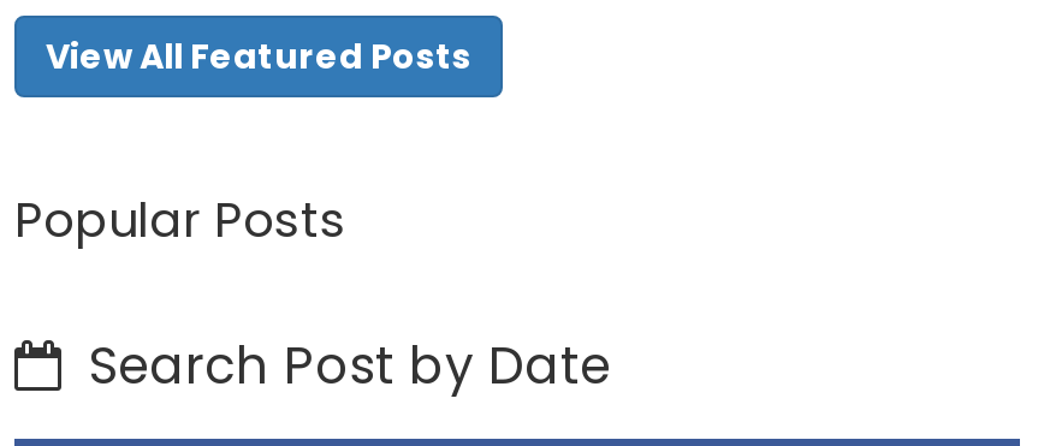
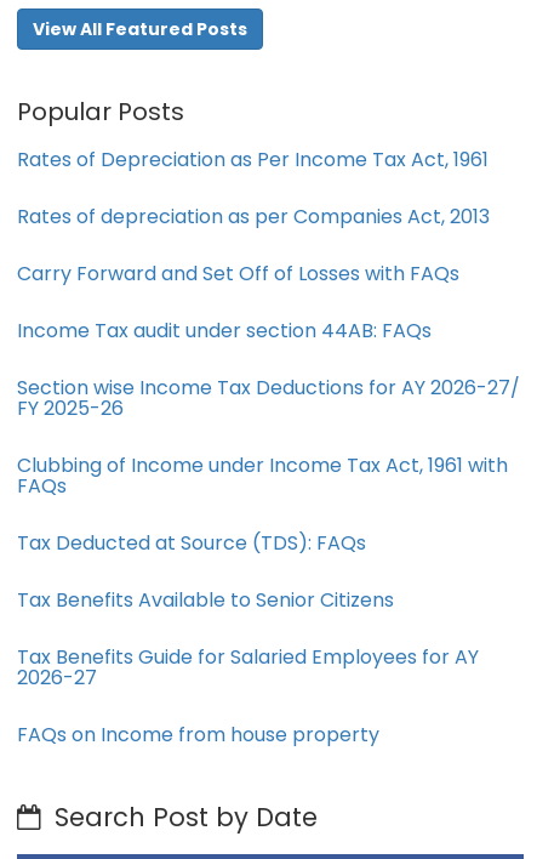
none -> [17,146,520,749] Rates of Depreciation as Per Income Tax Act, 1961 | Rates of depreciation as per Companies Act, 2013 | Carry Forward and Set Off of Losses with FAQs | Income Tax audit under section 44AB: FAQs | Section wise Income Tax Deductions for AY 2026-27/ | FY 2025-26 | Clubbing of Income under Income Tax Act, 1961 with | FAQs | Tax Deducted at Source (TDS): FAQs | Tax Benefits Available to Senior Citizens | Tax Benefits Guide for Salaried Employees for AY | 2026-27 | FAQs on Income from house property

